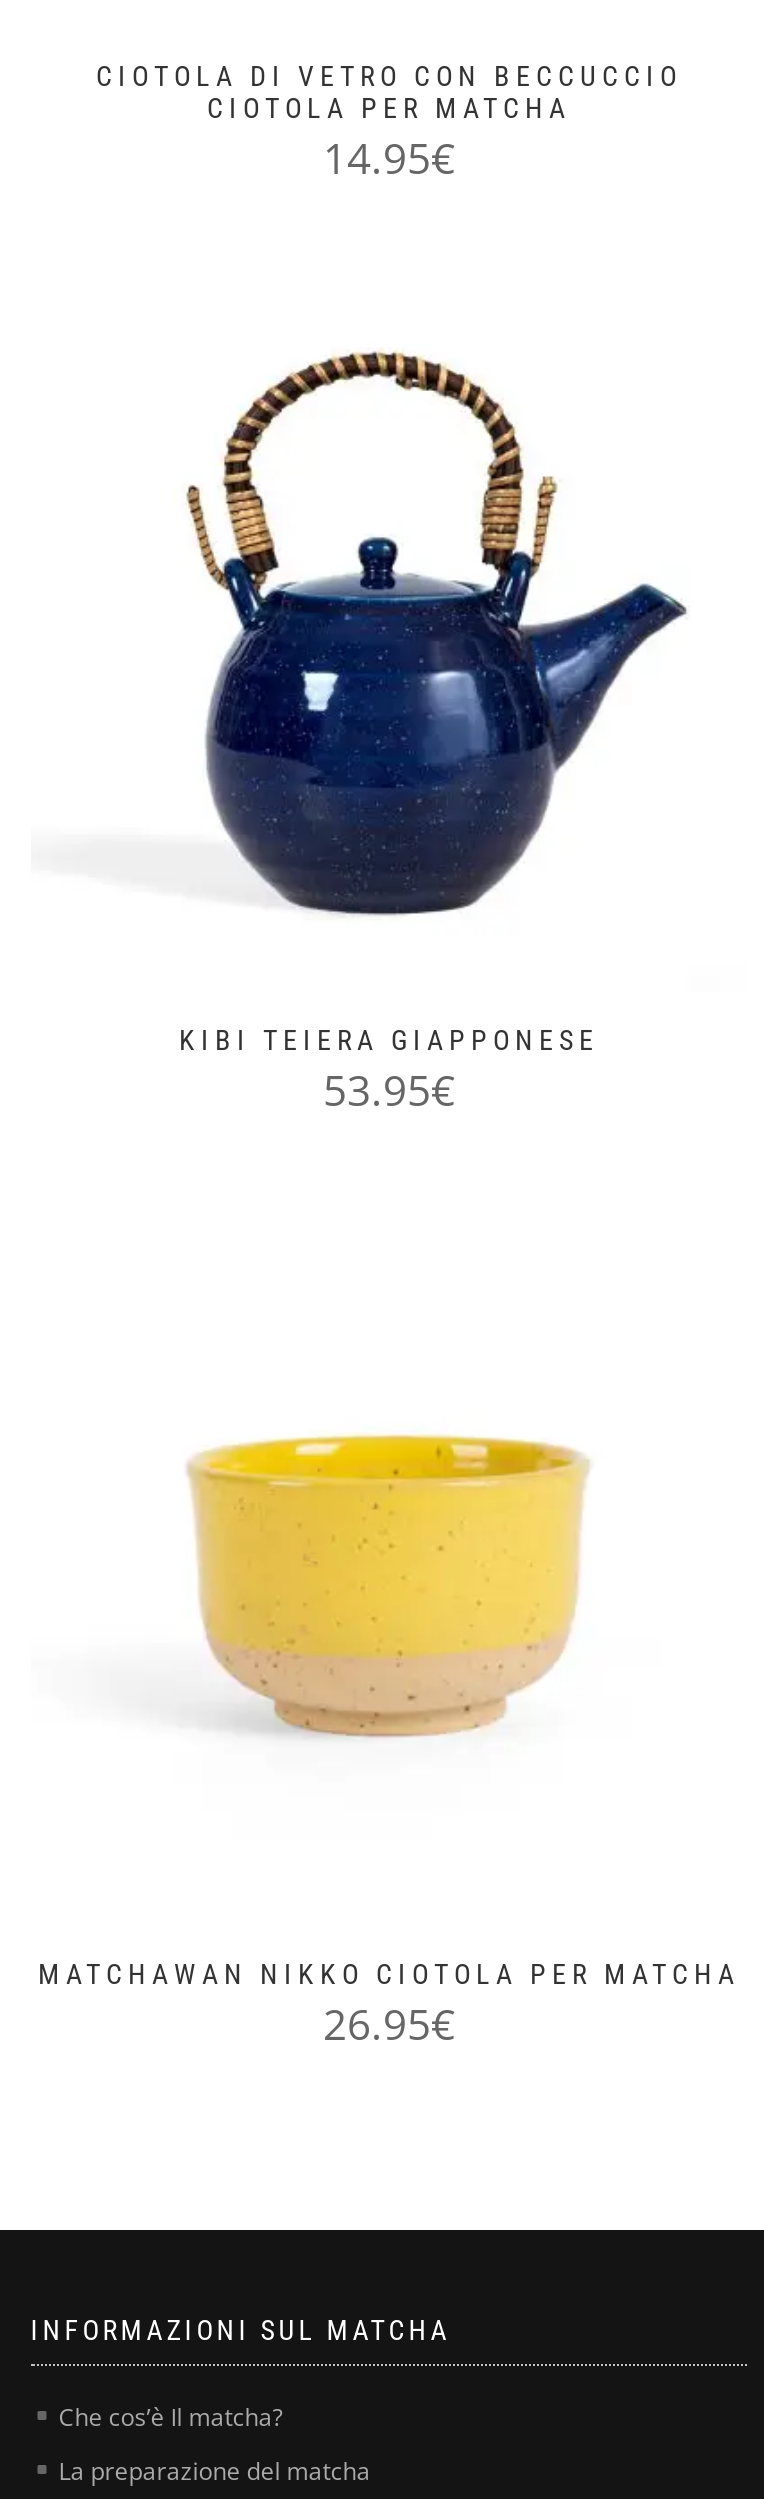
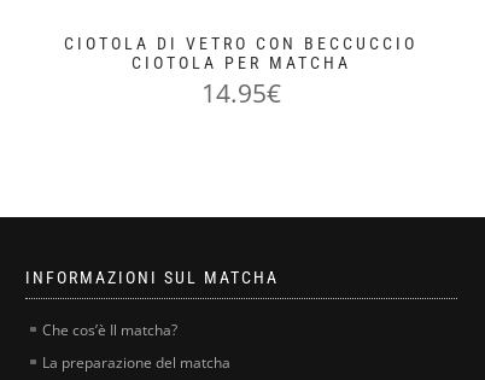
[185,350,689,916] [image] -> none
[179,1025,599,1119] KIBI TEIERA GIAPPONESE | 53.95€ -> none
[187,1434,591,1740] [image] -> none
[38,1958,740,2052] MATCHAWAN NIKKO CIOTOLA PER MATCHA | 26.95€ -> none

